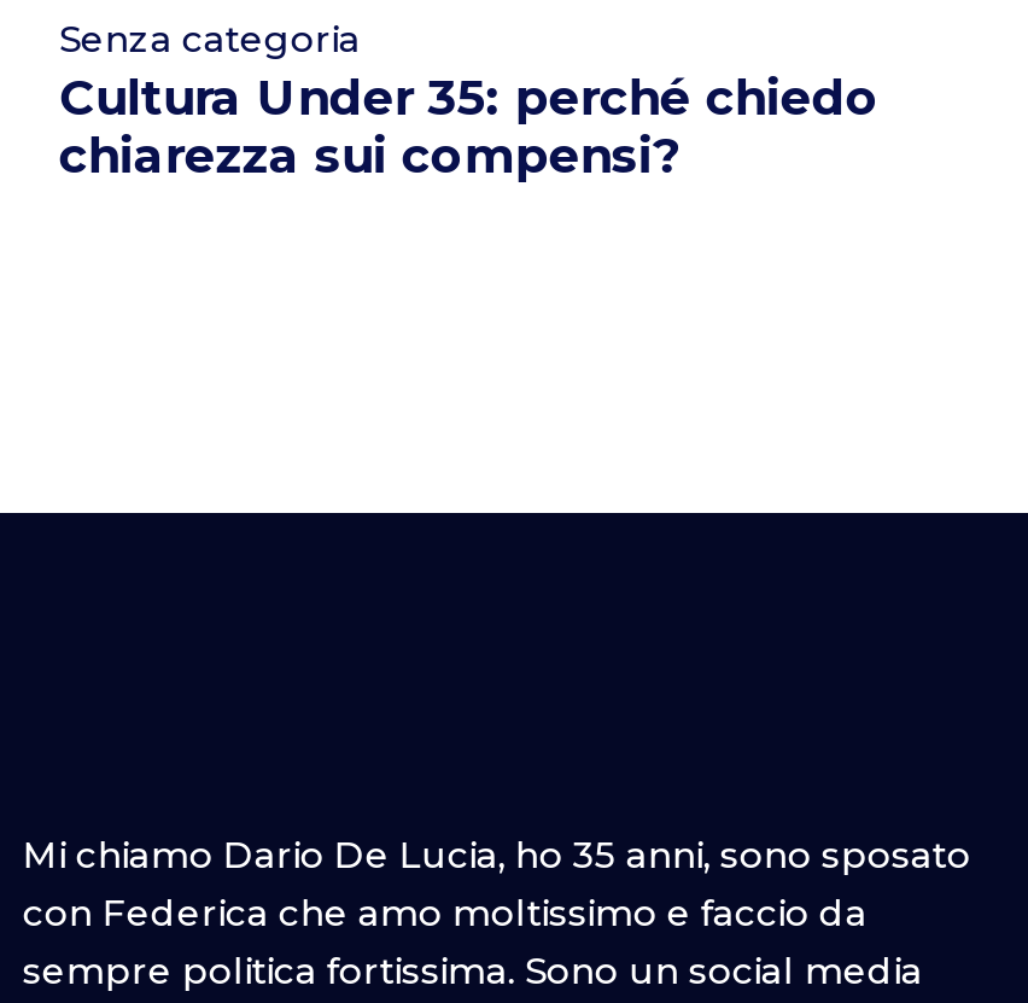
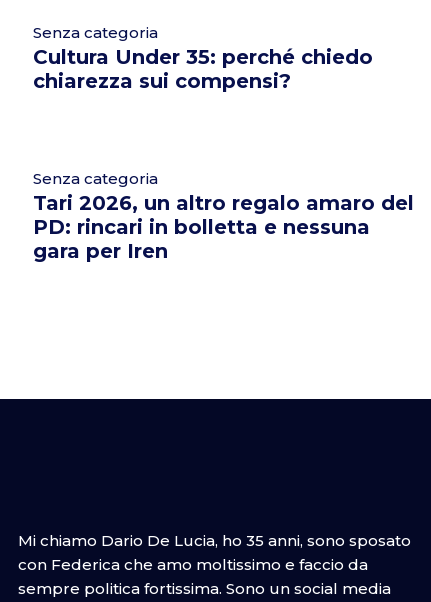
none -> [33,169,414,263] Senza categoria | Tari 2026, un altro regalo amaro del | PD: rincari in bolletta e nessuna | gara per Iren

